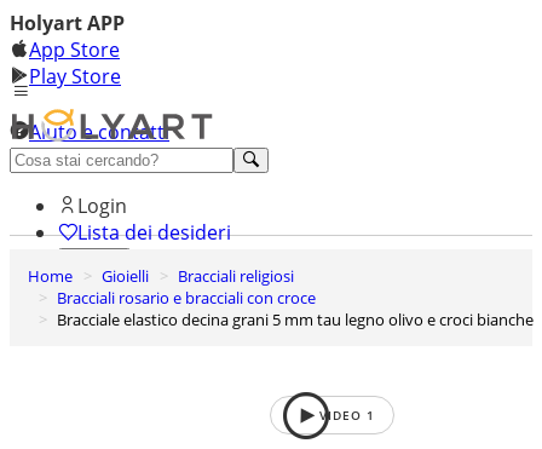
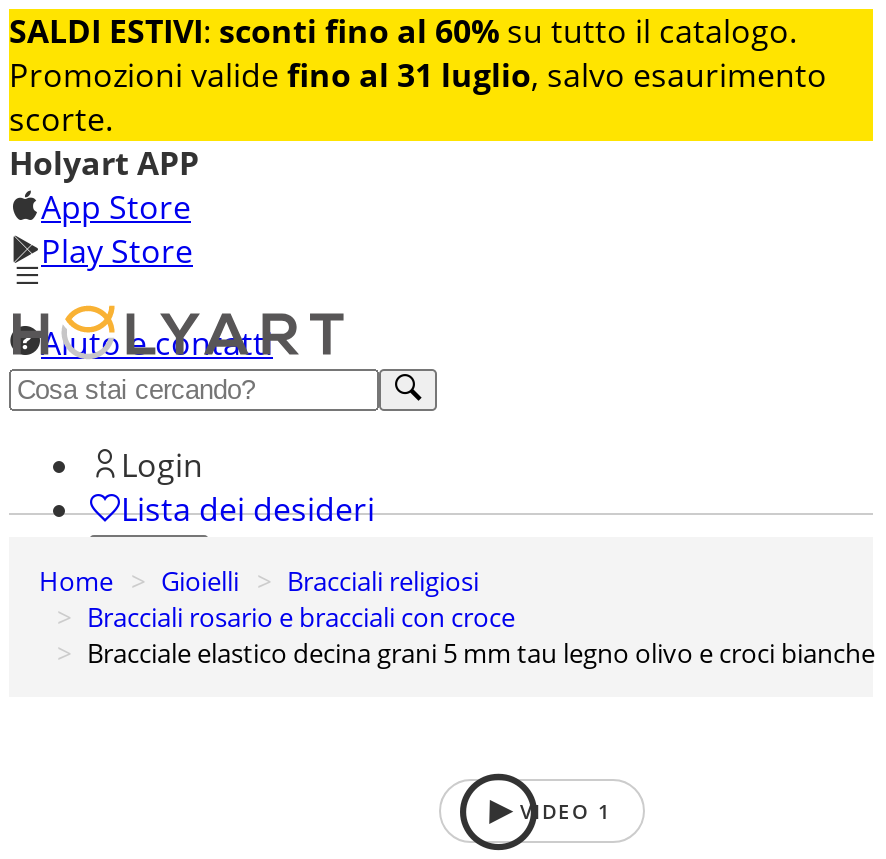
none -> [9,9,827,141] SALDI ESTIVI: sconti fino al 60% su tutto il catalogo. | Promozioni valide fino al 31 luglio, salvo esaurimento | scorte.

